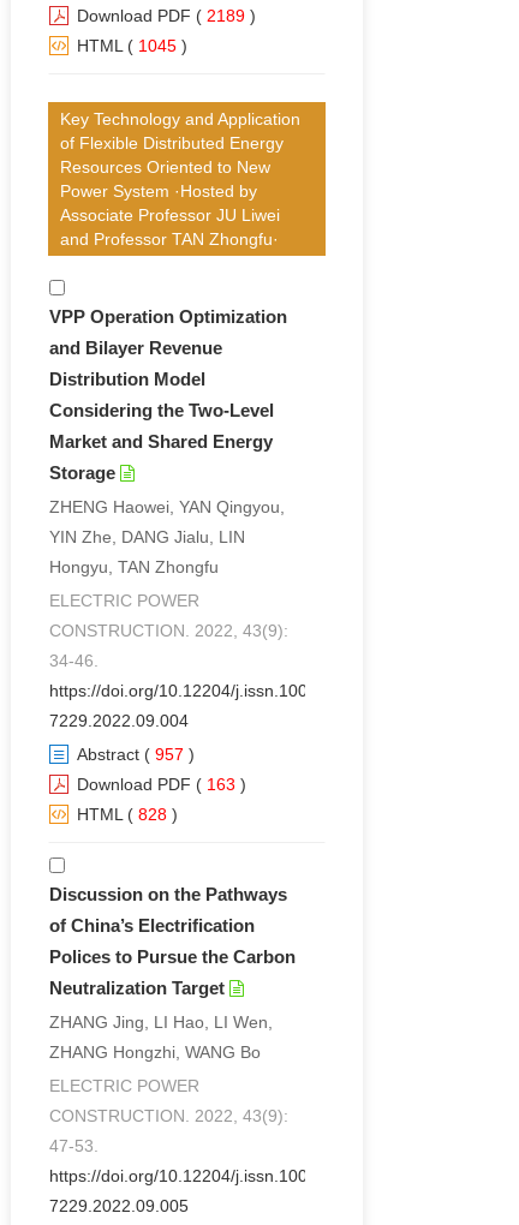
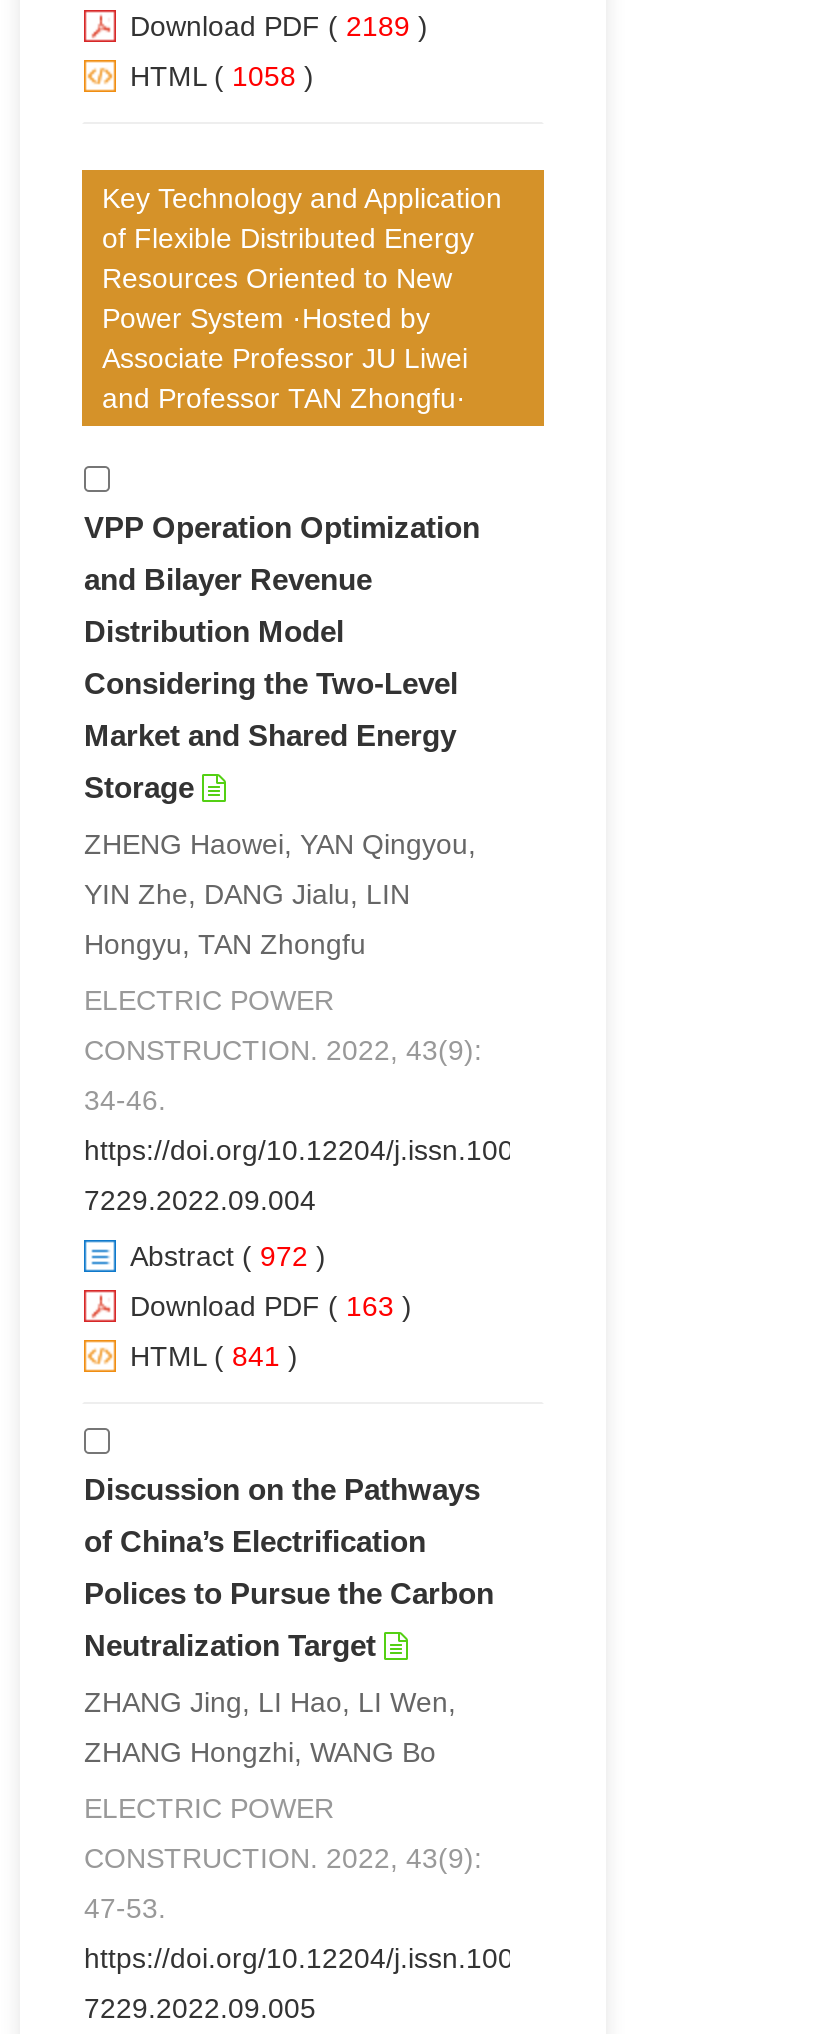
[77,36,187,55] HTML ( 1045) -> [130,60,314,92] HTML ( 1058)
[77,745,195,764] Abstract ( 957) -> [130,1240,326,1272] Abstract ( 972)
[77,805,178,824] HTML ( 828) -> [130,1340,298,1372] HTML ( 841)

